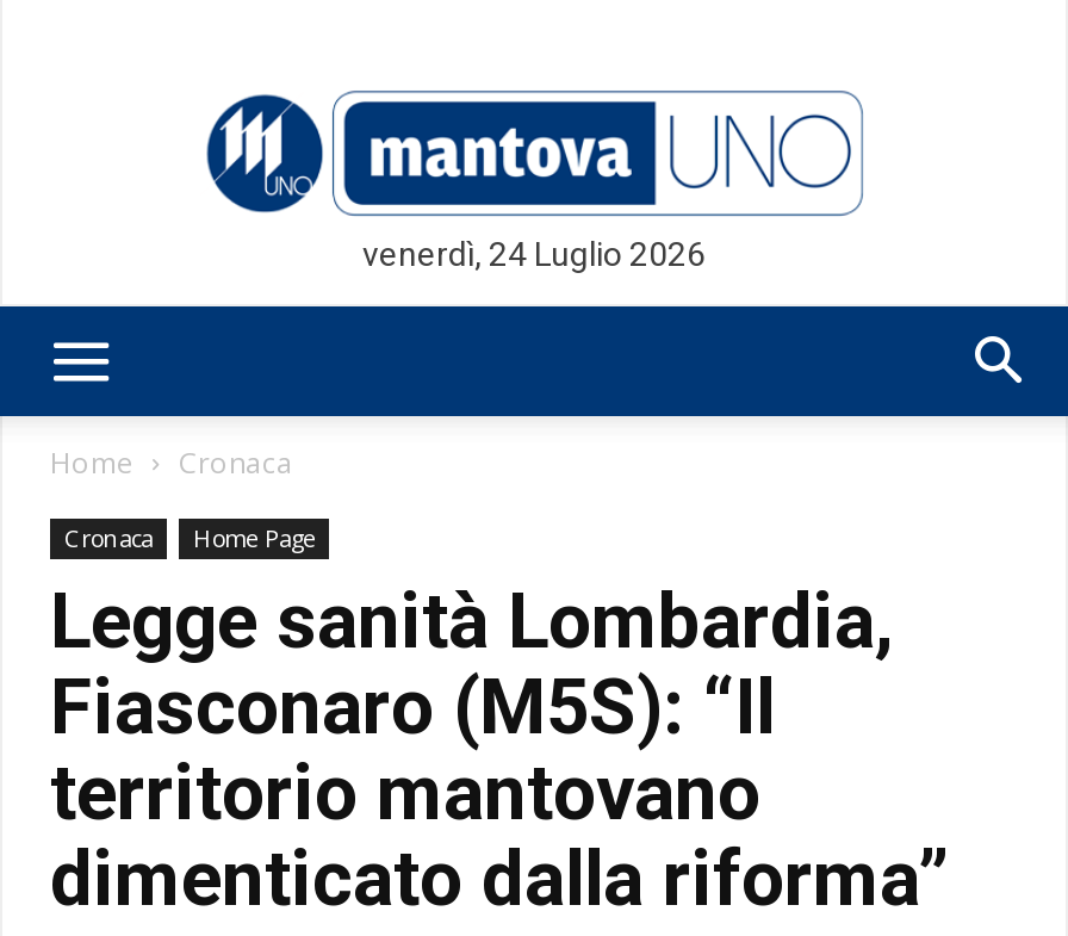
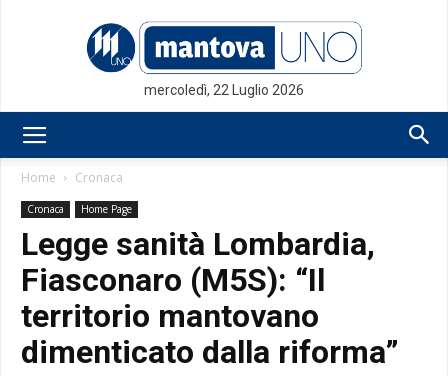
[362,235,706,273] venerdì, 24 Luglio 2026 -> [144,82,304,98] mercoledì, 22 Luglio 2026

